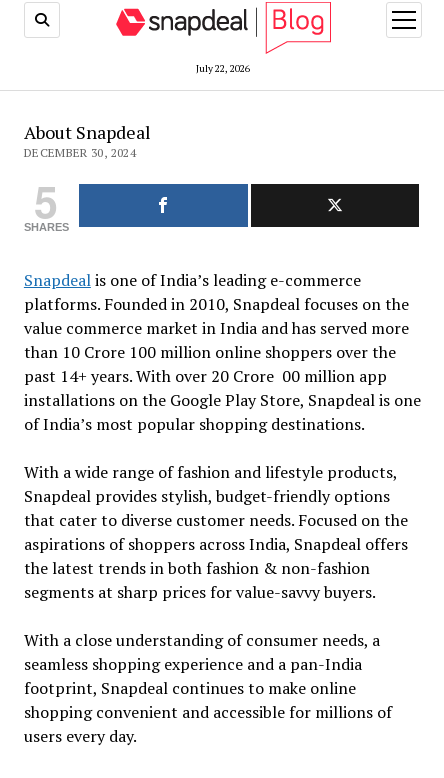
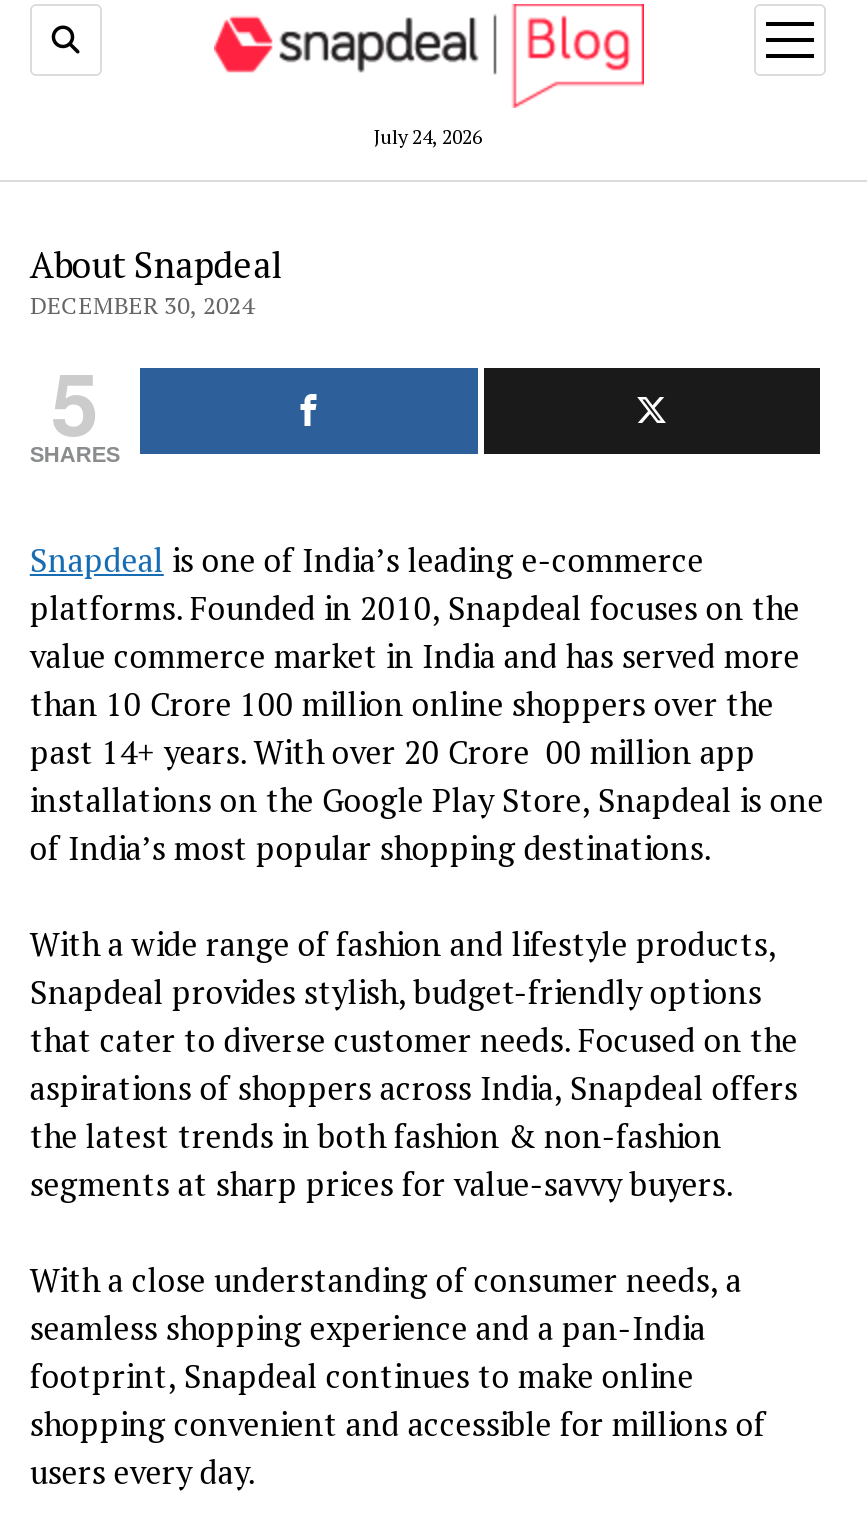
[196,62,250,75] July 22, 2026 -> [374,124,482,150] July 24, 2026

